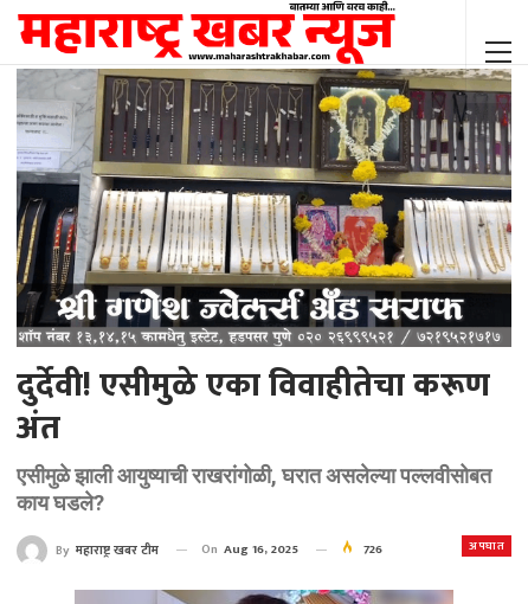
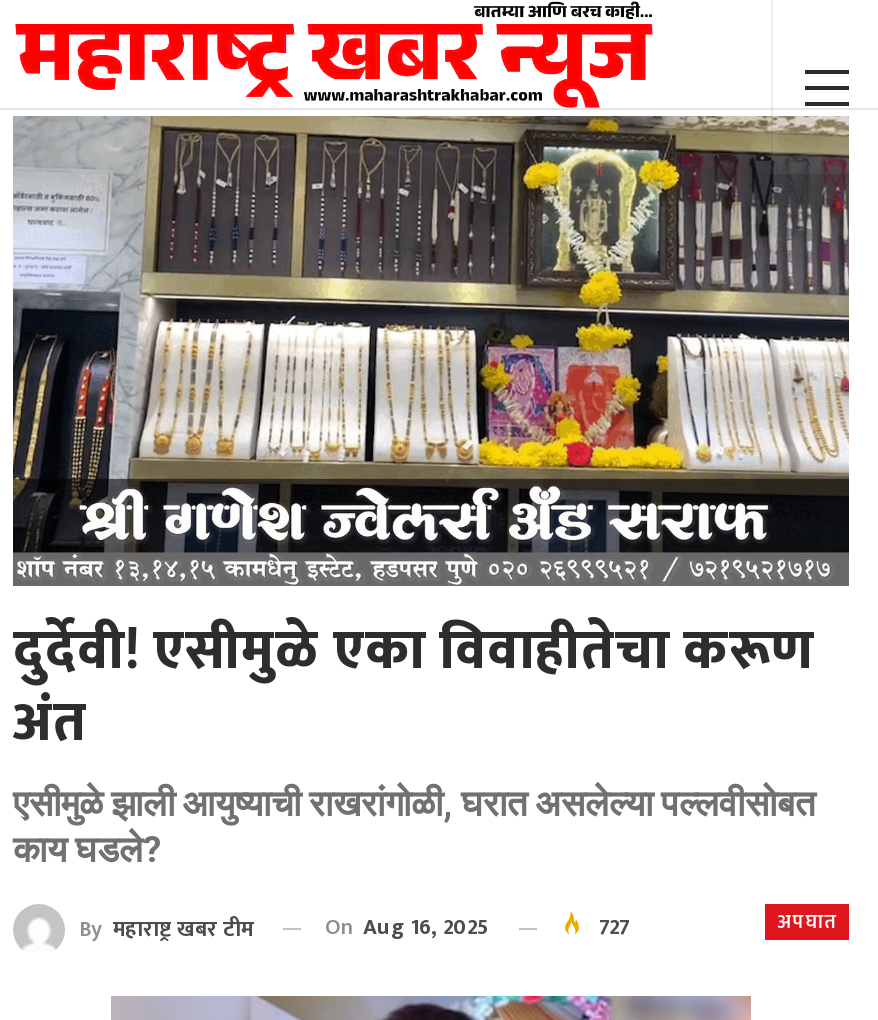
[363,539,382,560] 726 -> [599,910,629,946] 727

